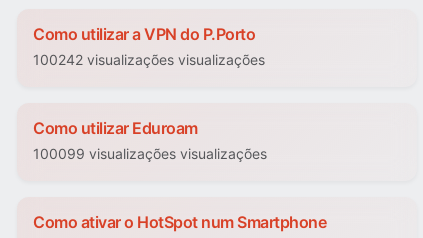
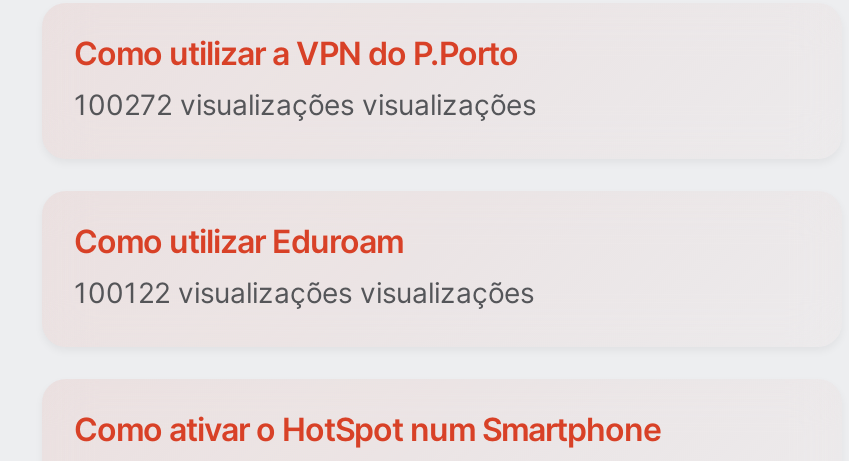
[33,51,265,68] 100242 visualizações visualizações -> [74,88,536,122] 100272 visualizações visualizações
[33,145,267,162] 100099 visualizações visualizações -> [74,276,534,310] 100122 visualizações visualizações

